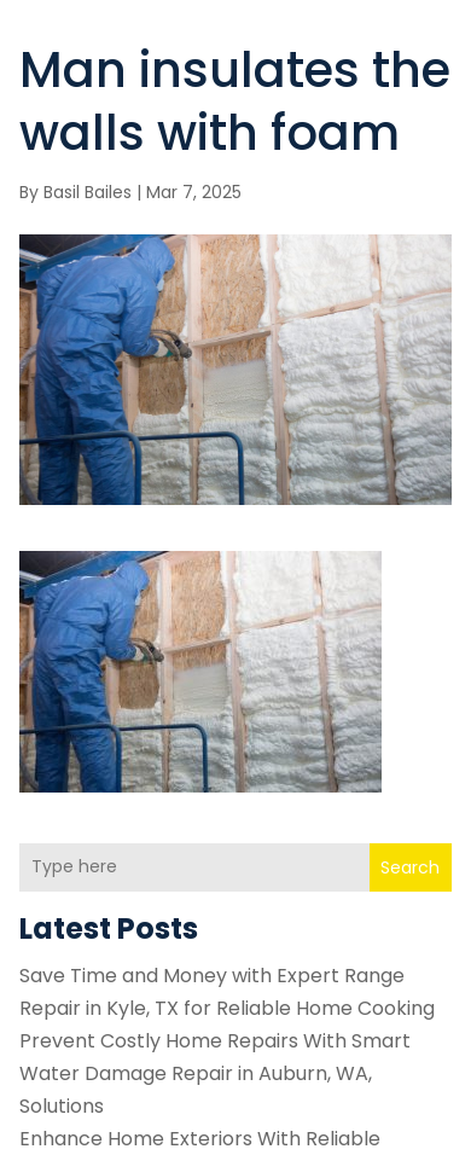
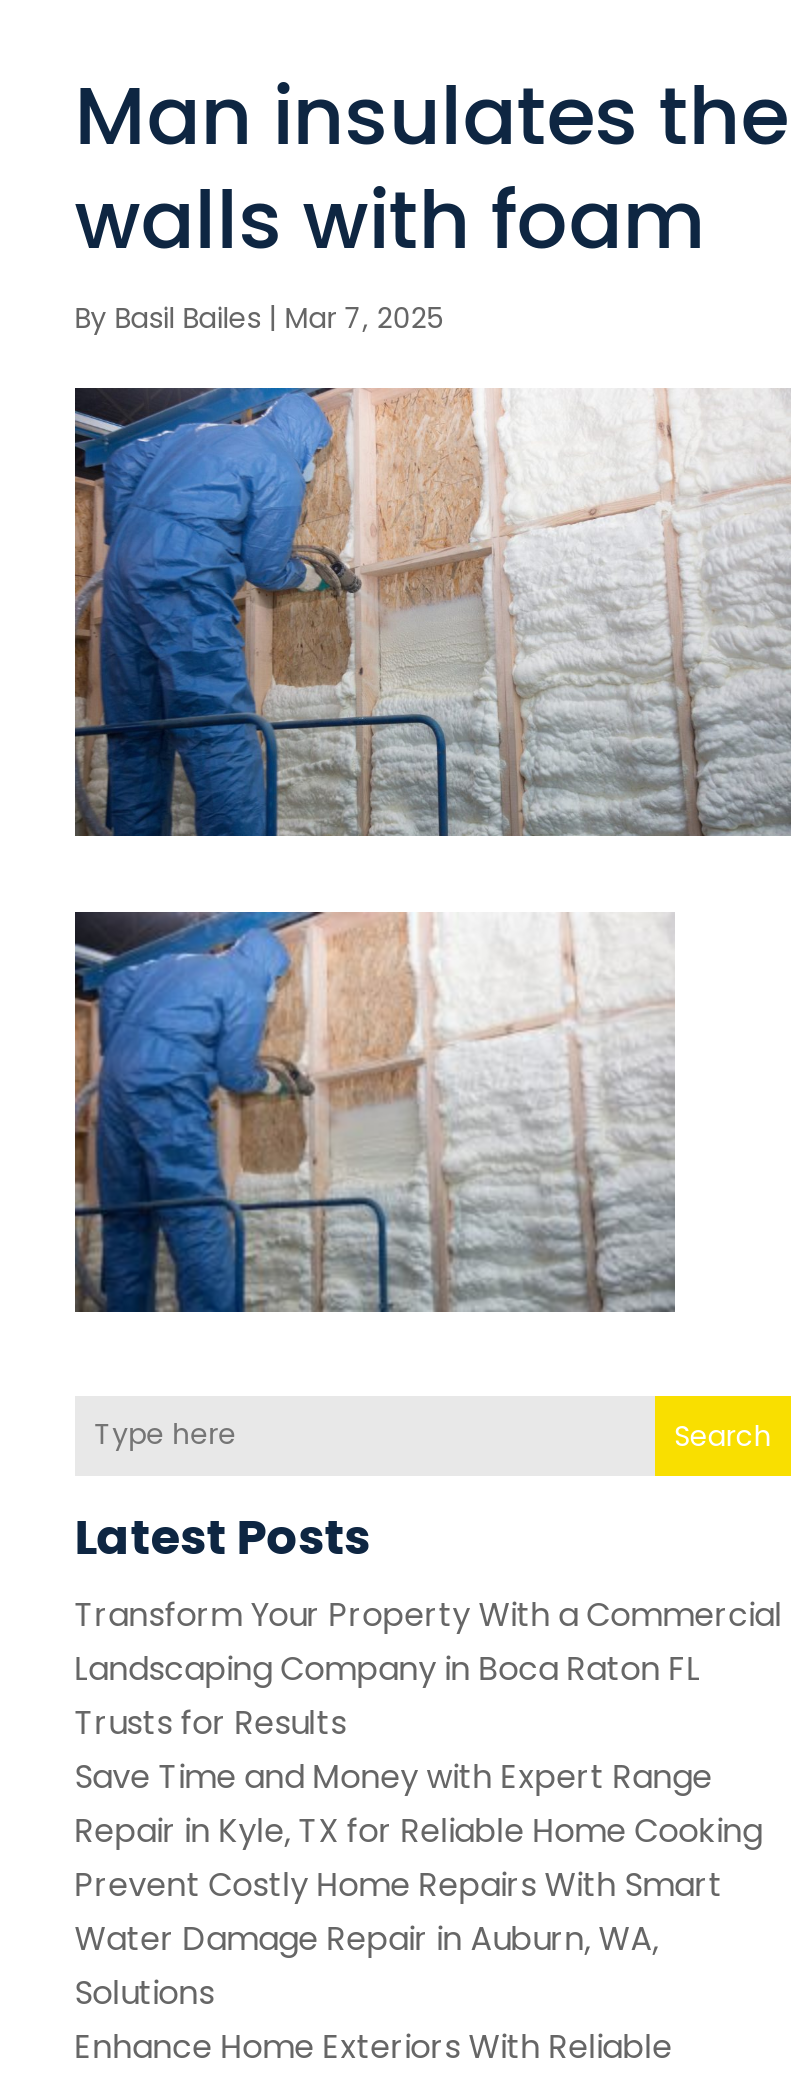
none -> [75,1592,783,1746] Transform Your Property With a Commercial | Landscaping Company in Boca Raton FL | Trusts for Results

